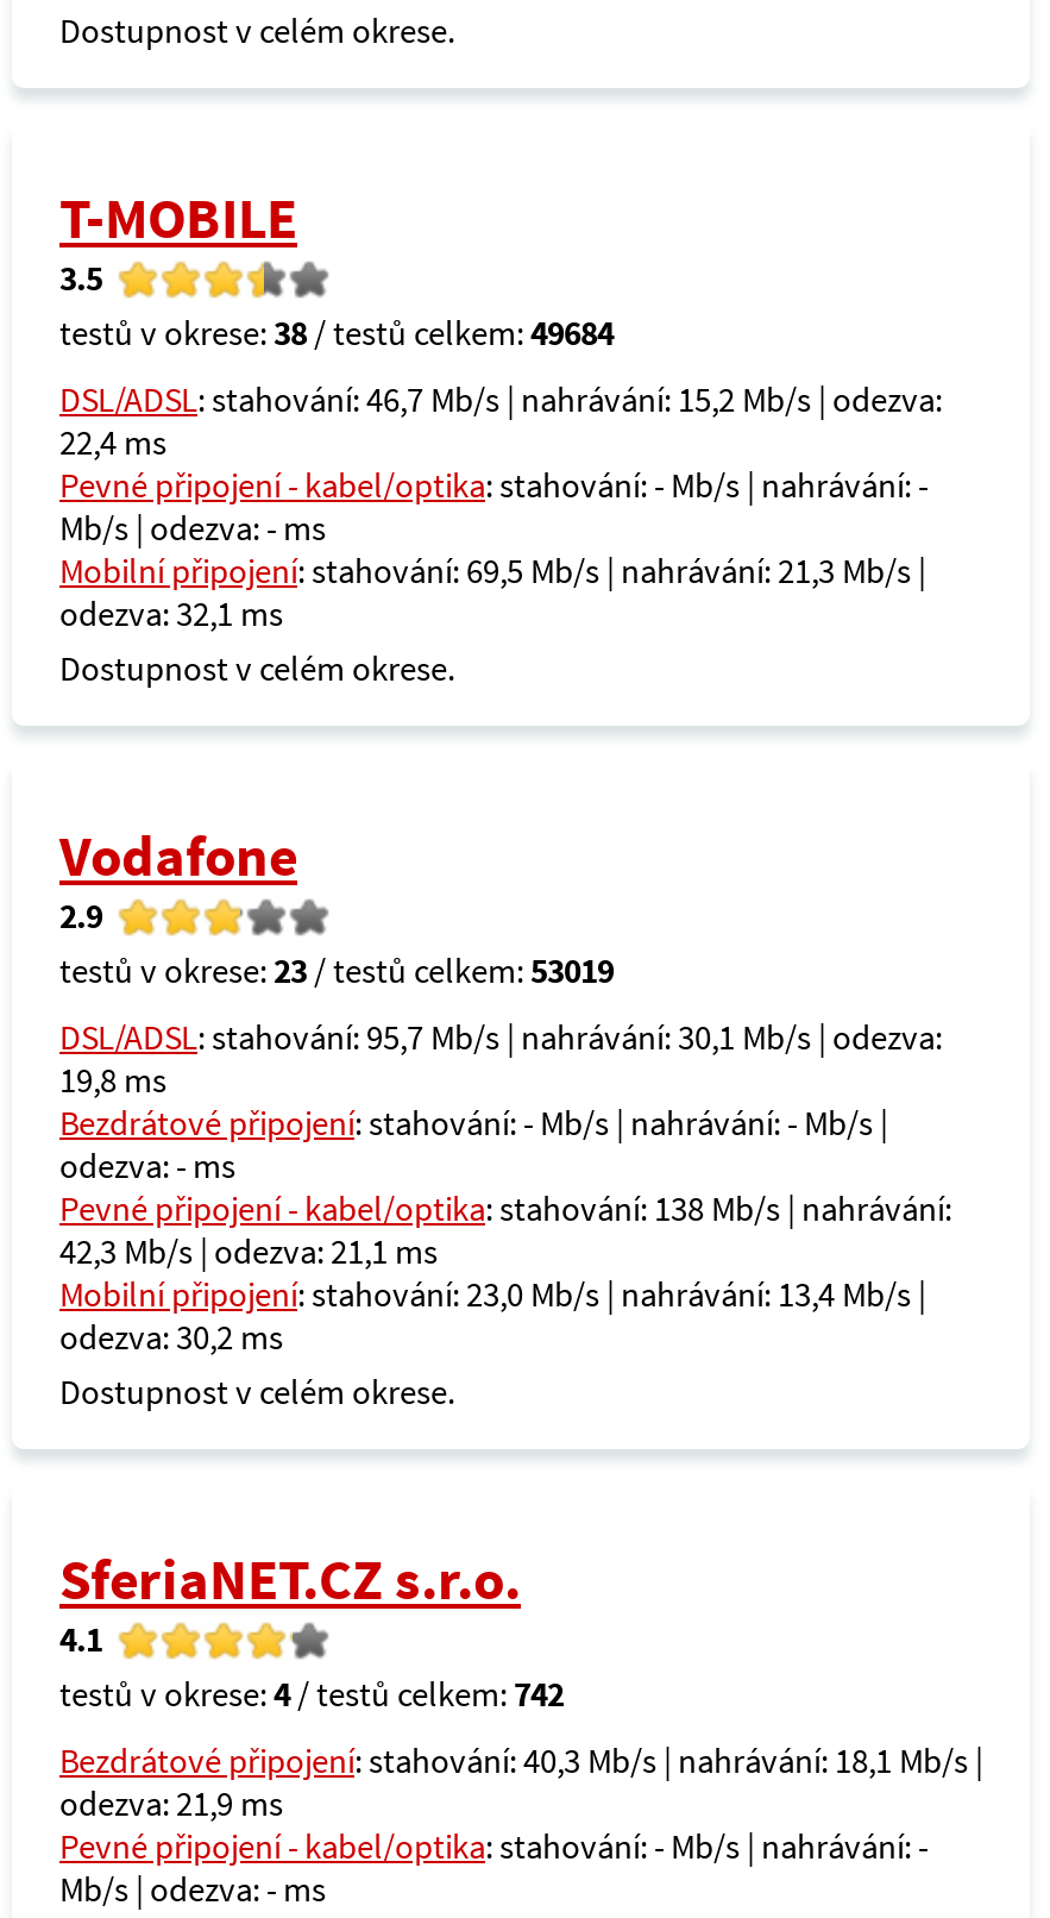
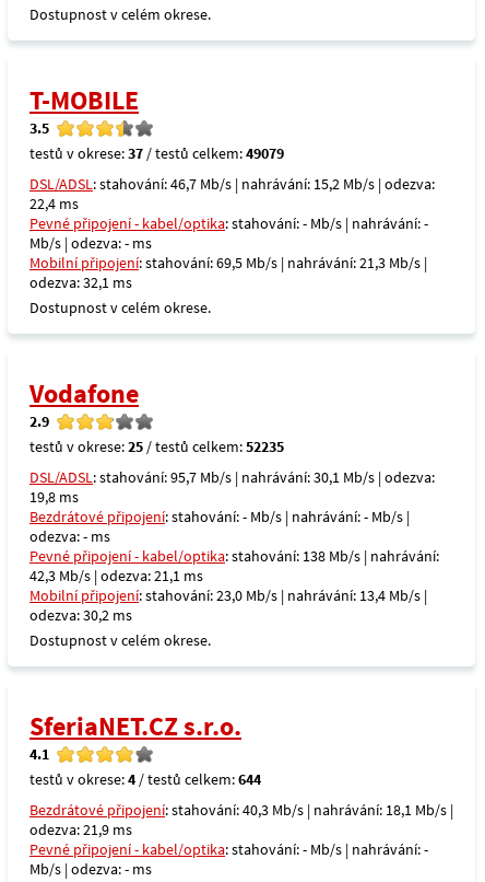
[59,312,614,355] testů v okrese: 38 / testů celkem: 49684 -> [29,143,284,163] testů v okrese: 37 / testů celkem: 49079
[59,949,614,992] testů v okrese: 23 / testů celkem: 53019 -> [29,437,284,456] testů v okrese: 25 / testů celkem: 52235
[59,1673,564,1716] testů v okrese: 4 / testů celkem: 742 -> [29,769,261,789] testů v okrese: 4 / testů celkem: 644

